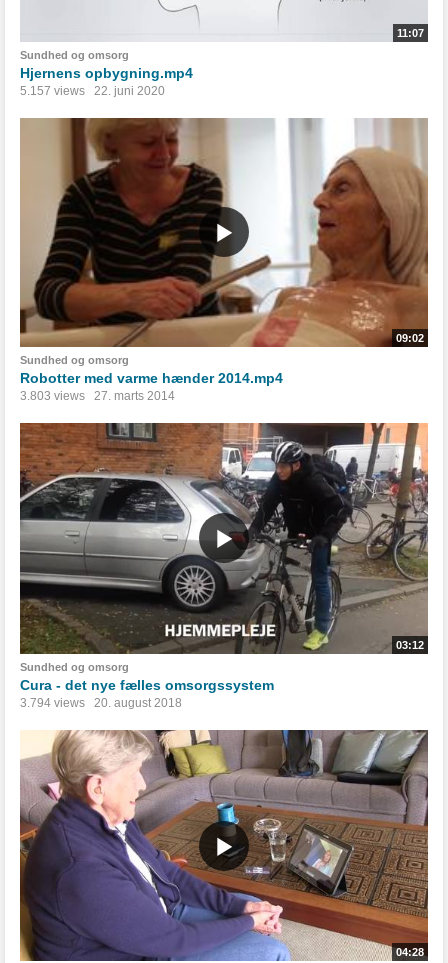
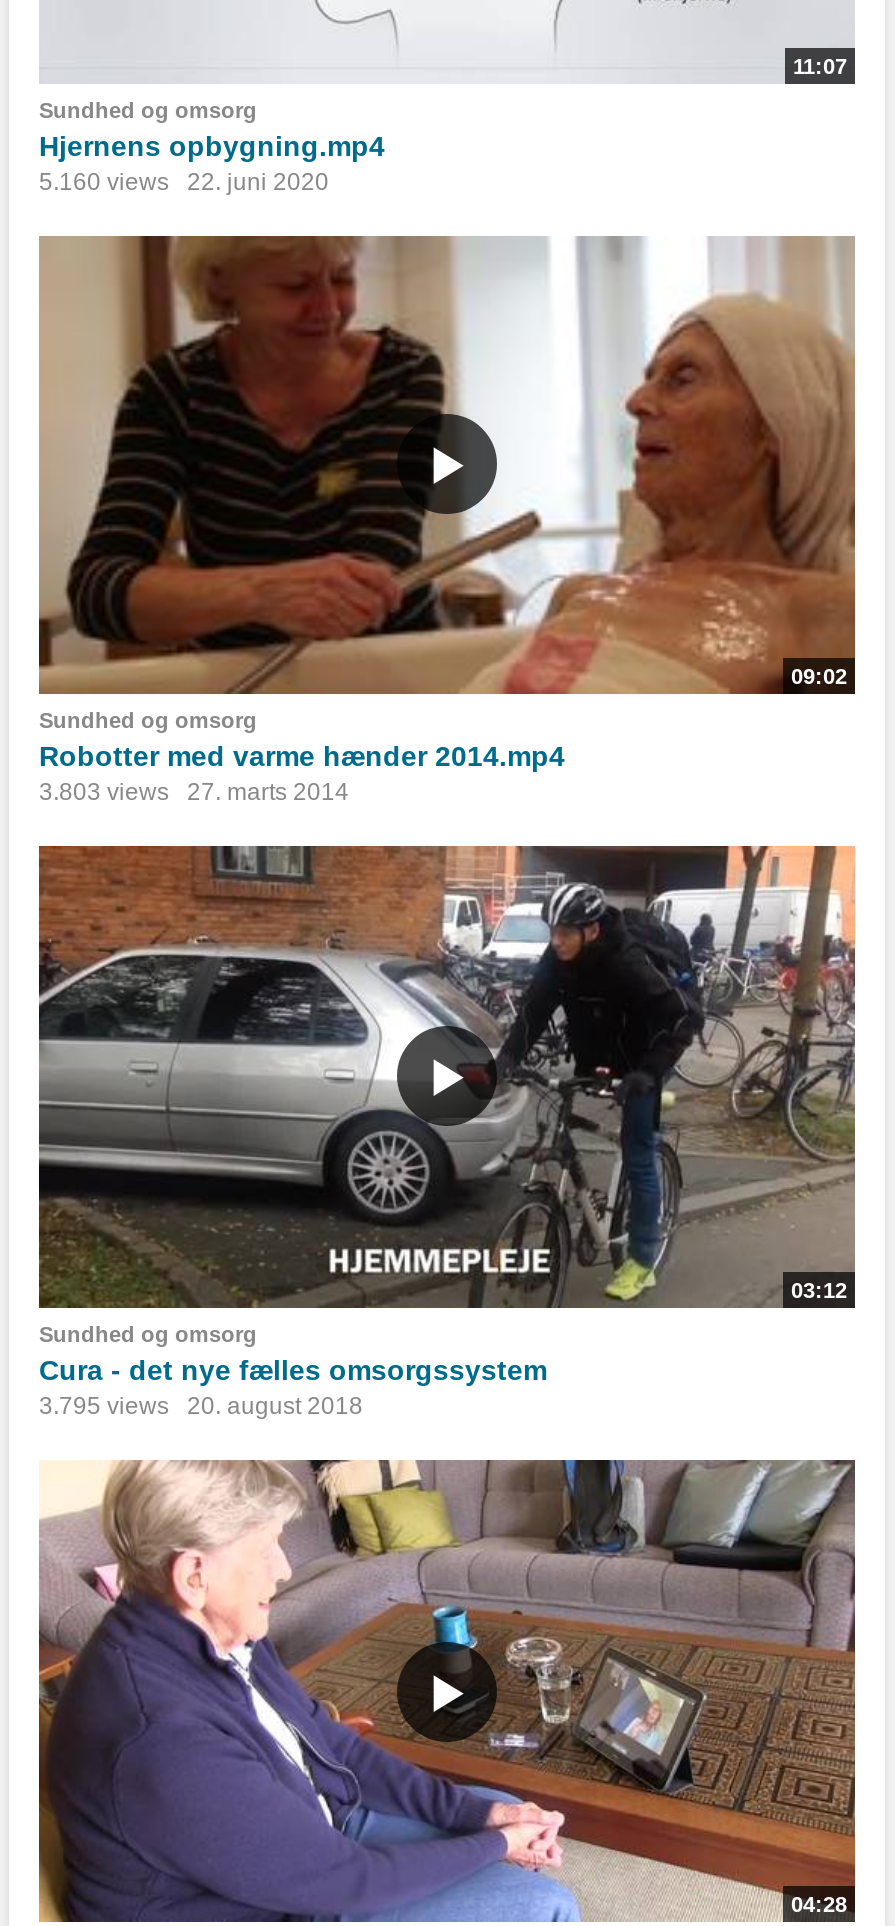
[20,84,165,98] 5.157 views 22. juni 2020 -> [39,168,329,196] 5.160 views 22. juni 2020
[20,696,182,710] 3.794 views 20. august 2018 -> [39,1392,363,1420] 3.795 views 20. august 2018

